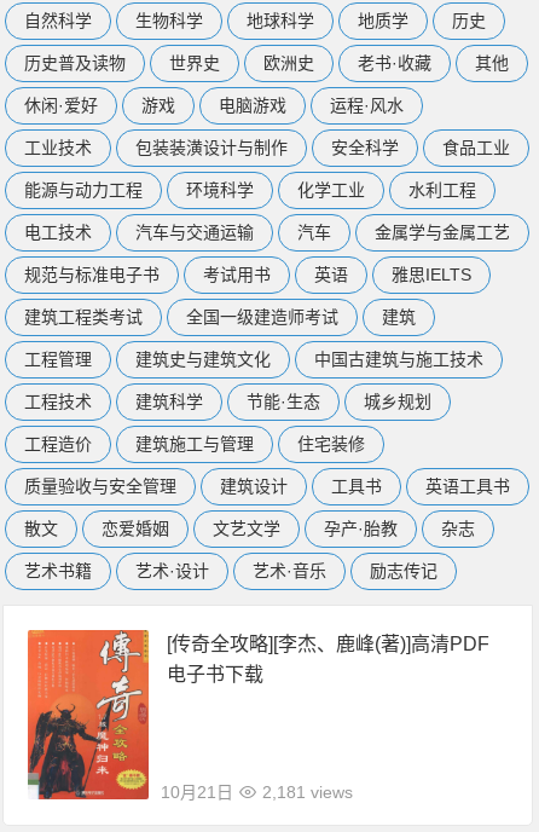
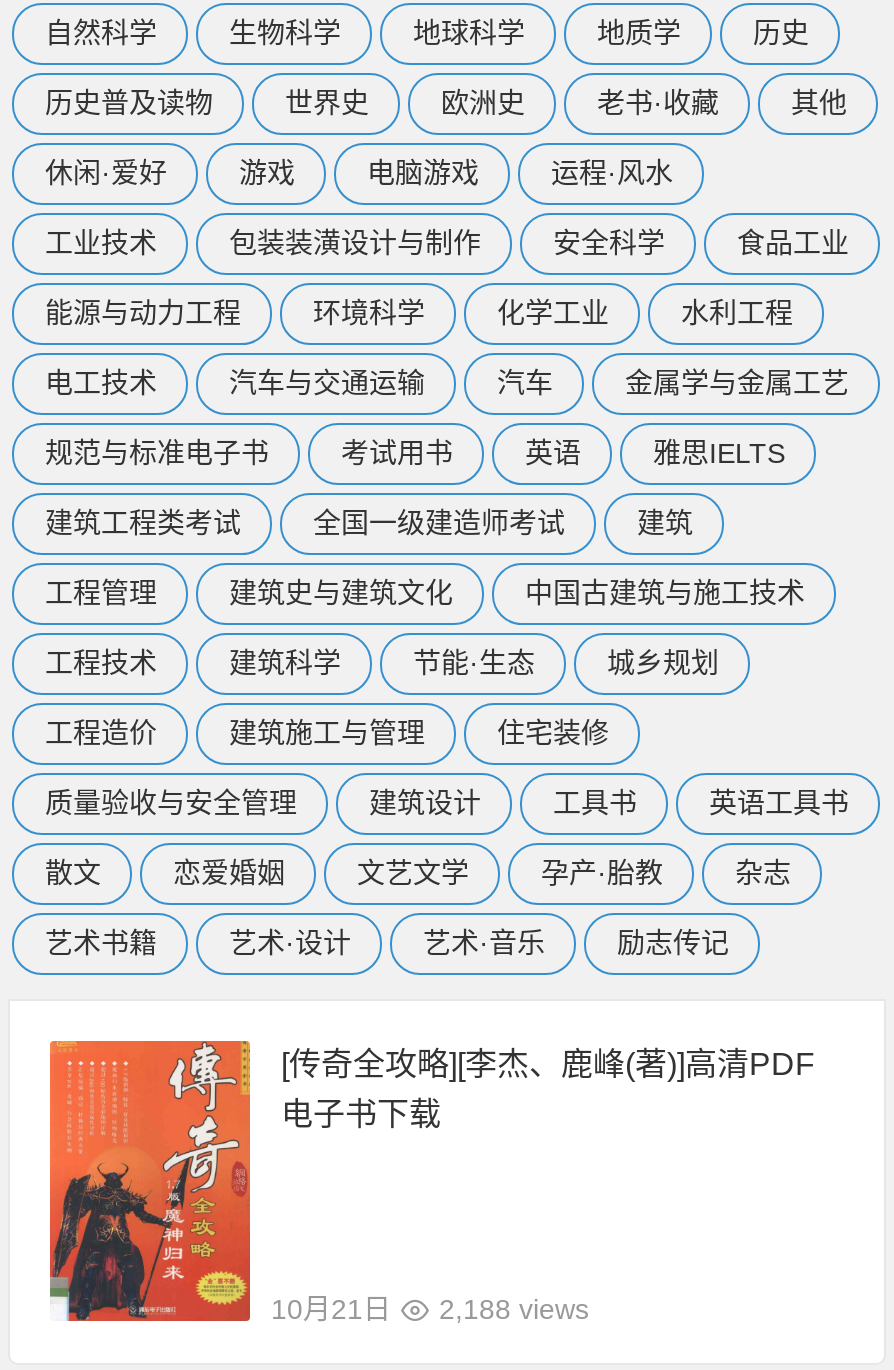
[161,782,353,802] 10月21日 2,181 views -> [271,1293,589,1325] 10月21日 2,188 views

